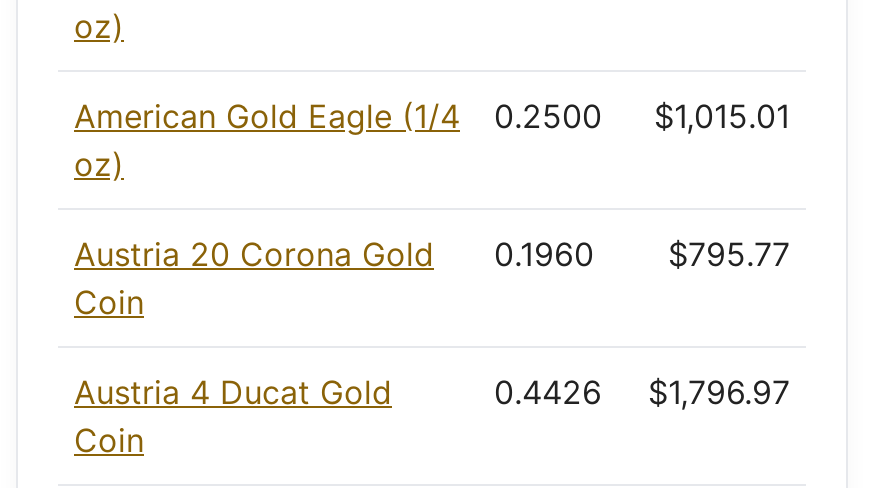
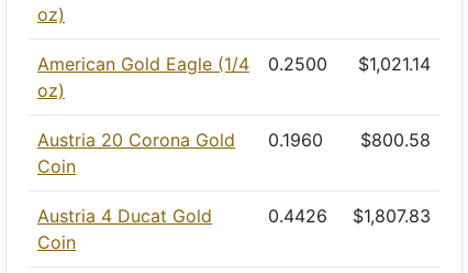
[74,96,790,136] American Gold Eagle (1/4 0.2500 $1,015.01 -> [37,53,431,75] American Gold Eagle (1/4 0.2500 $1,021.14
[74,234,790,274] Austria 20 Corona Gold 0.1960 $795.77 -> [37,129,431,151] Austria 20 Corona Gold 0.1960 $800.58
[494,372,790,412] 0.4426 $1,796.97 -> [268,205,431,227] 0.4426 $1,807.83

